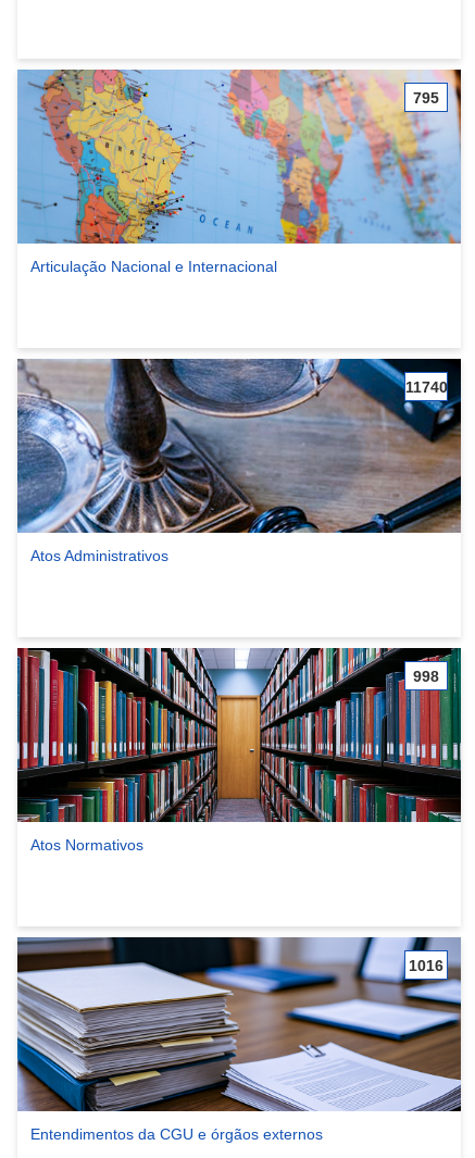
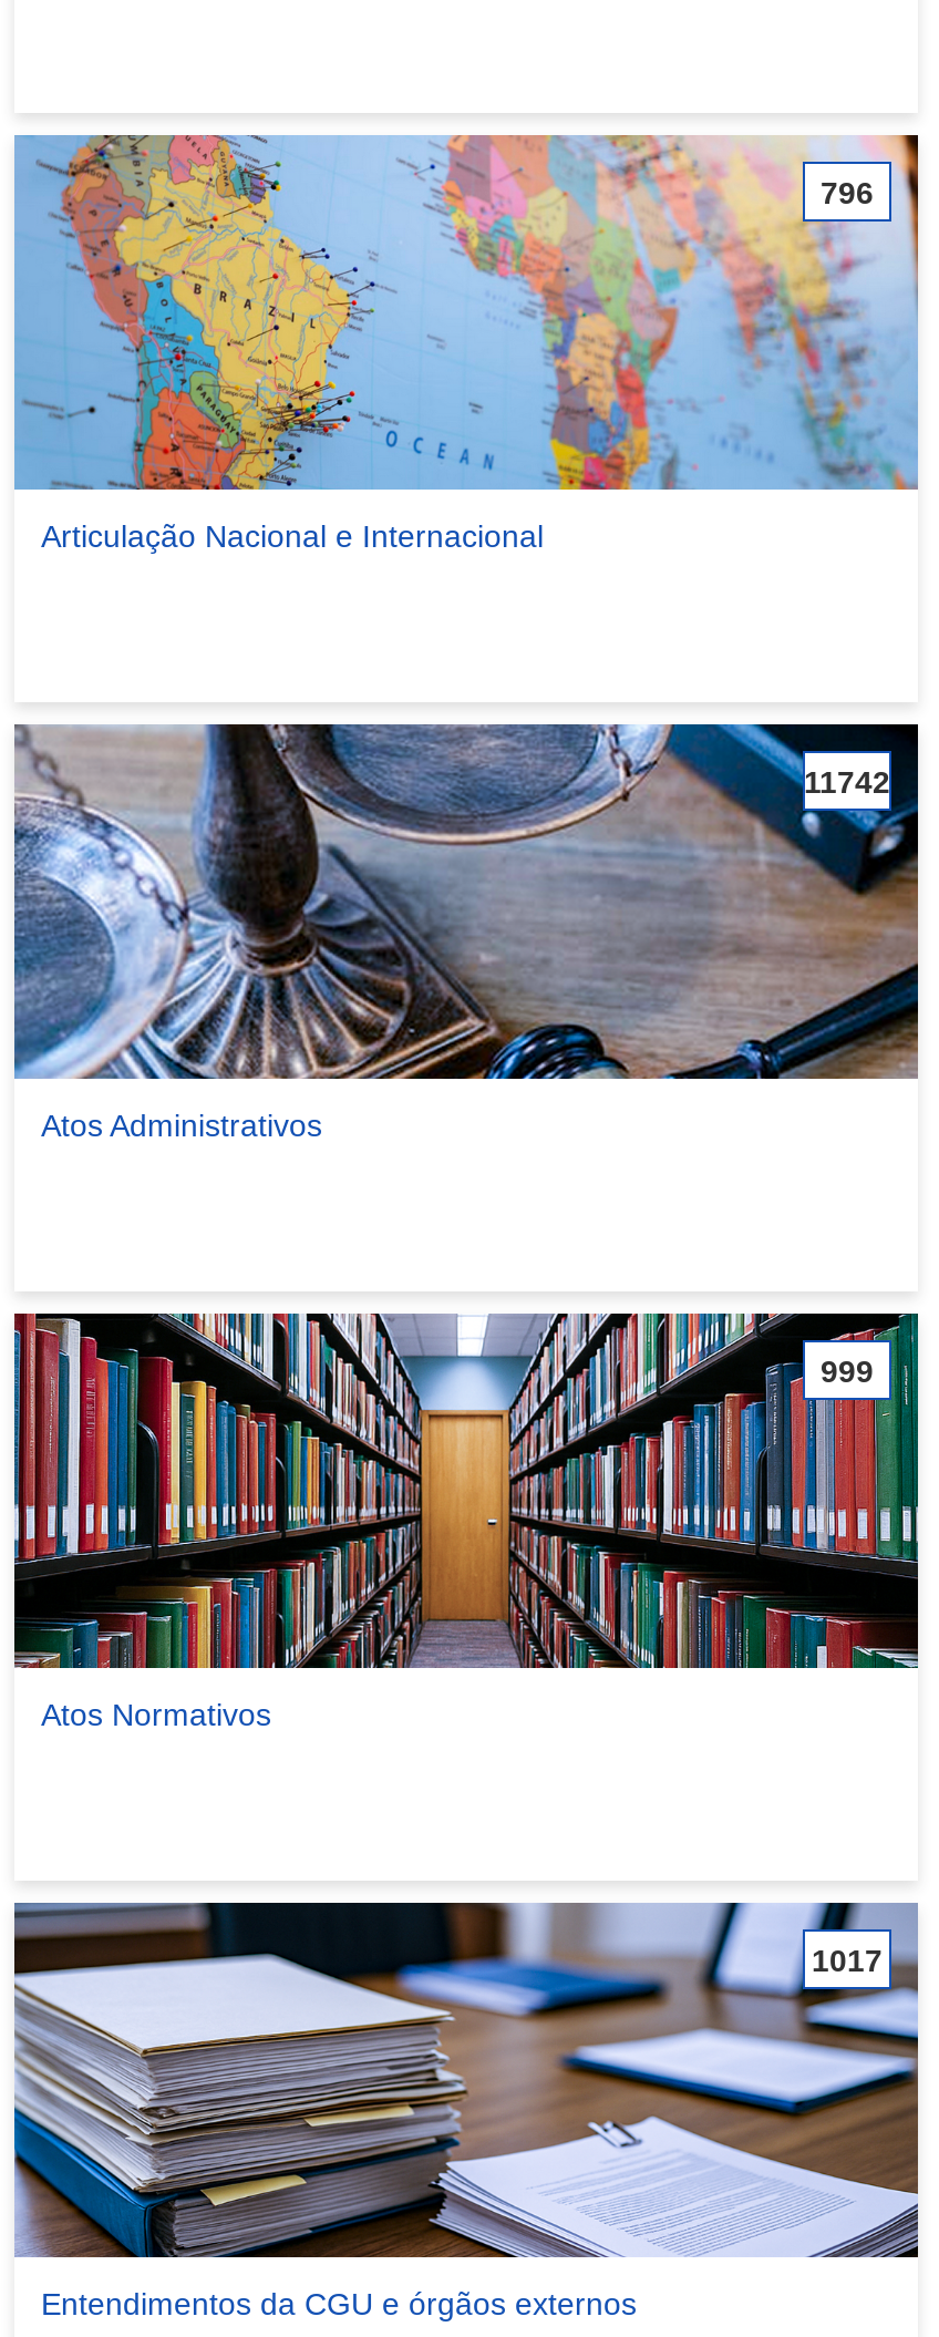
[413,89,439,106] 795 -> [821,174,874,209] 796
[405,378,447,395] 11740 -> [804,763,890,799] 11742
[413,667,439,684] 998 -> [821,1352,874,1388] 999
[409,956,443,974] 1016 -> [812,1942,883,1977] 1017

